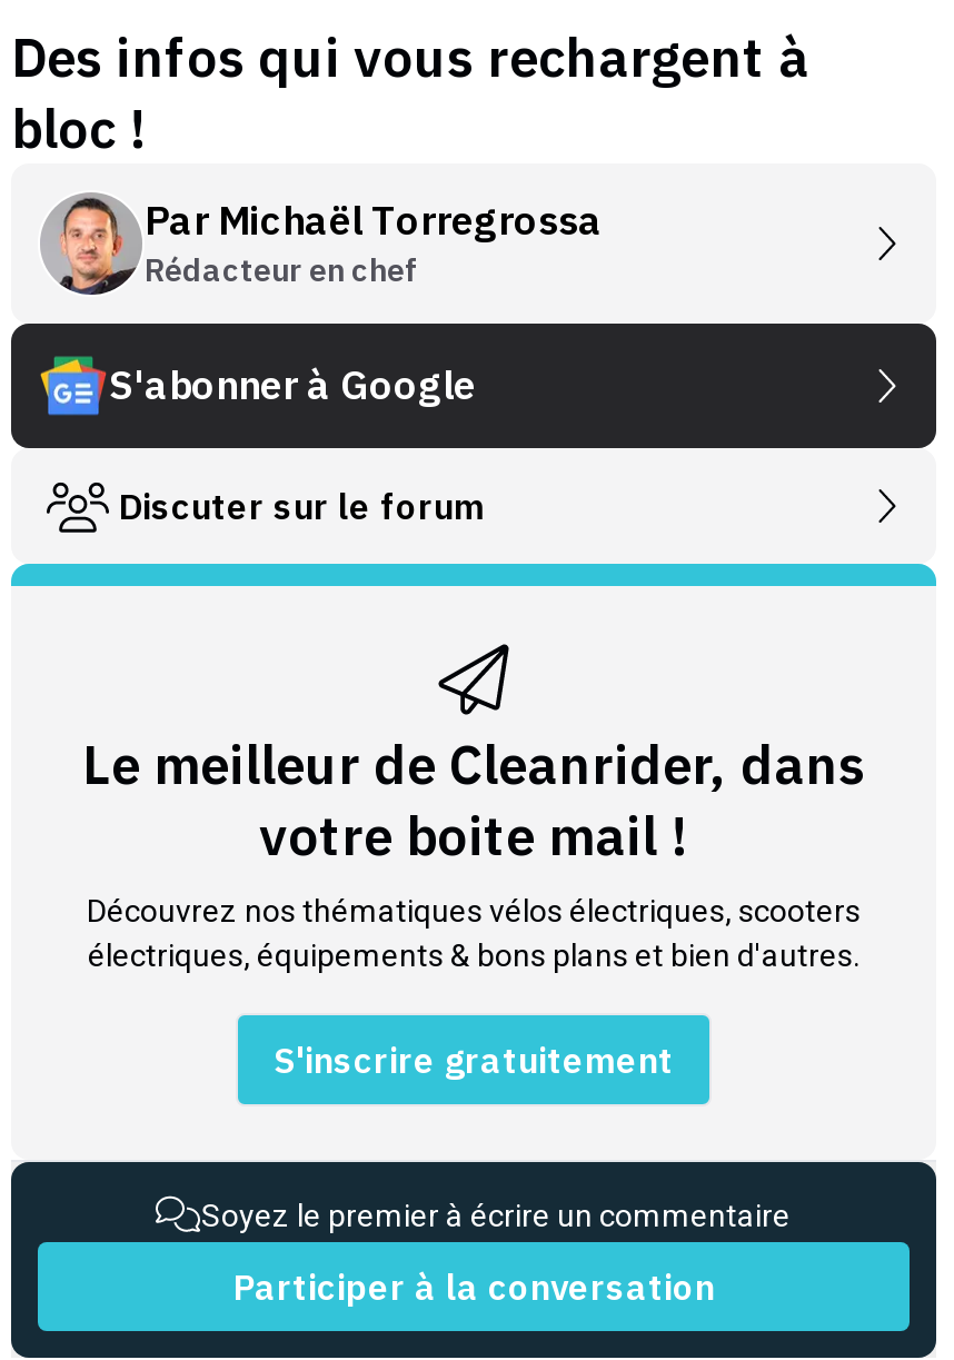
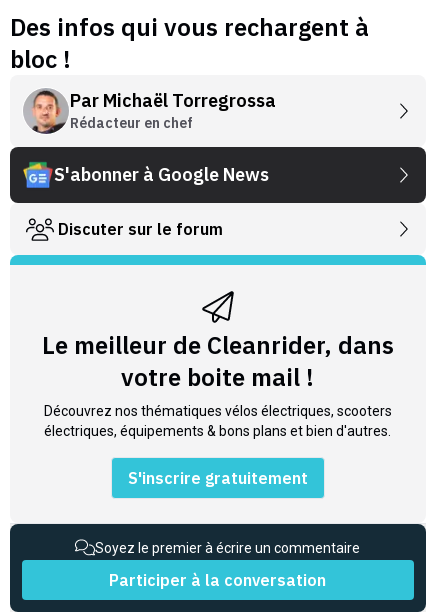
[109,359,476,410] S'abonner à Google -> [54,162,269,185] S'abonner à Google News

